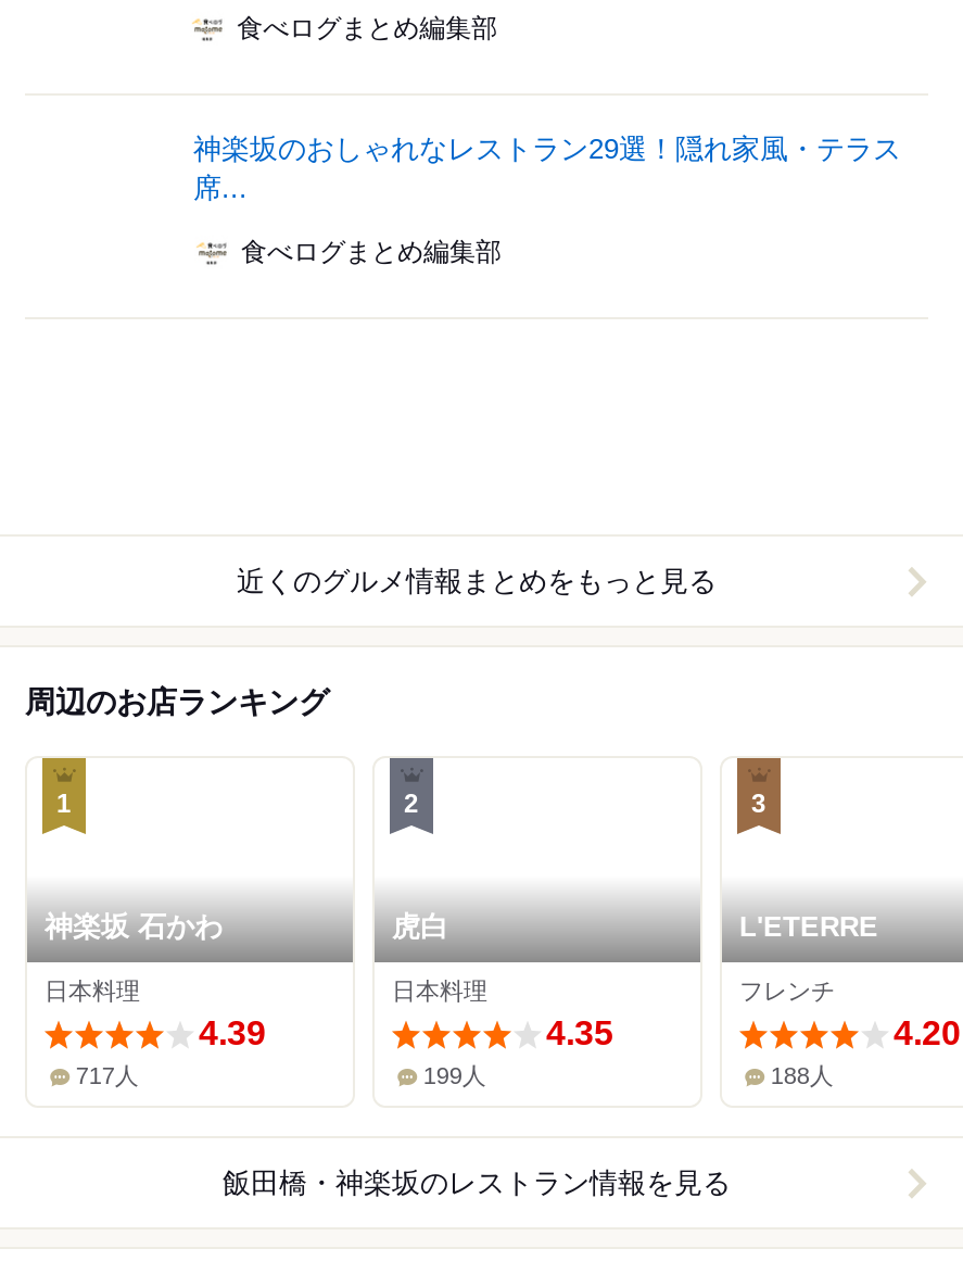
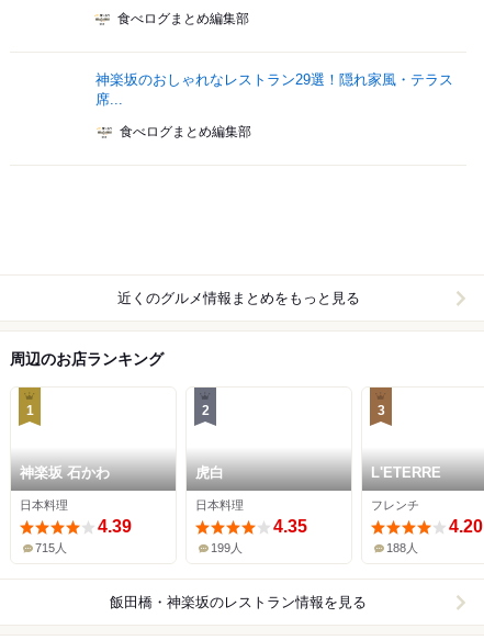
[76,1063,139,1089] 717人 -> [36,542,67,555] 715人

